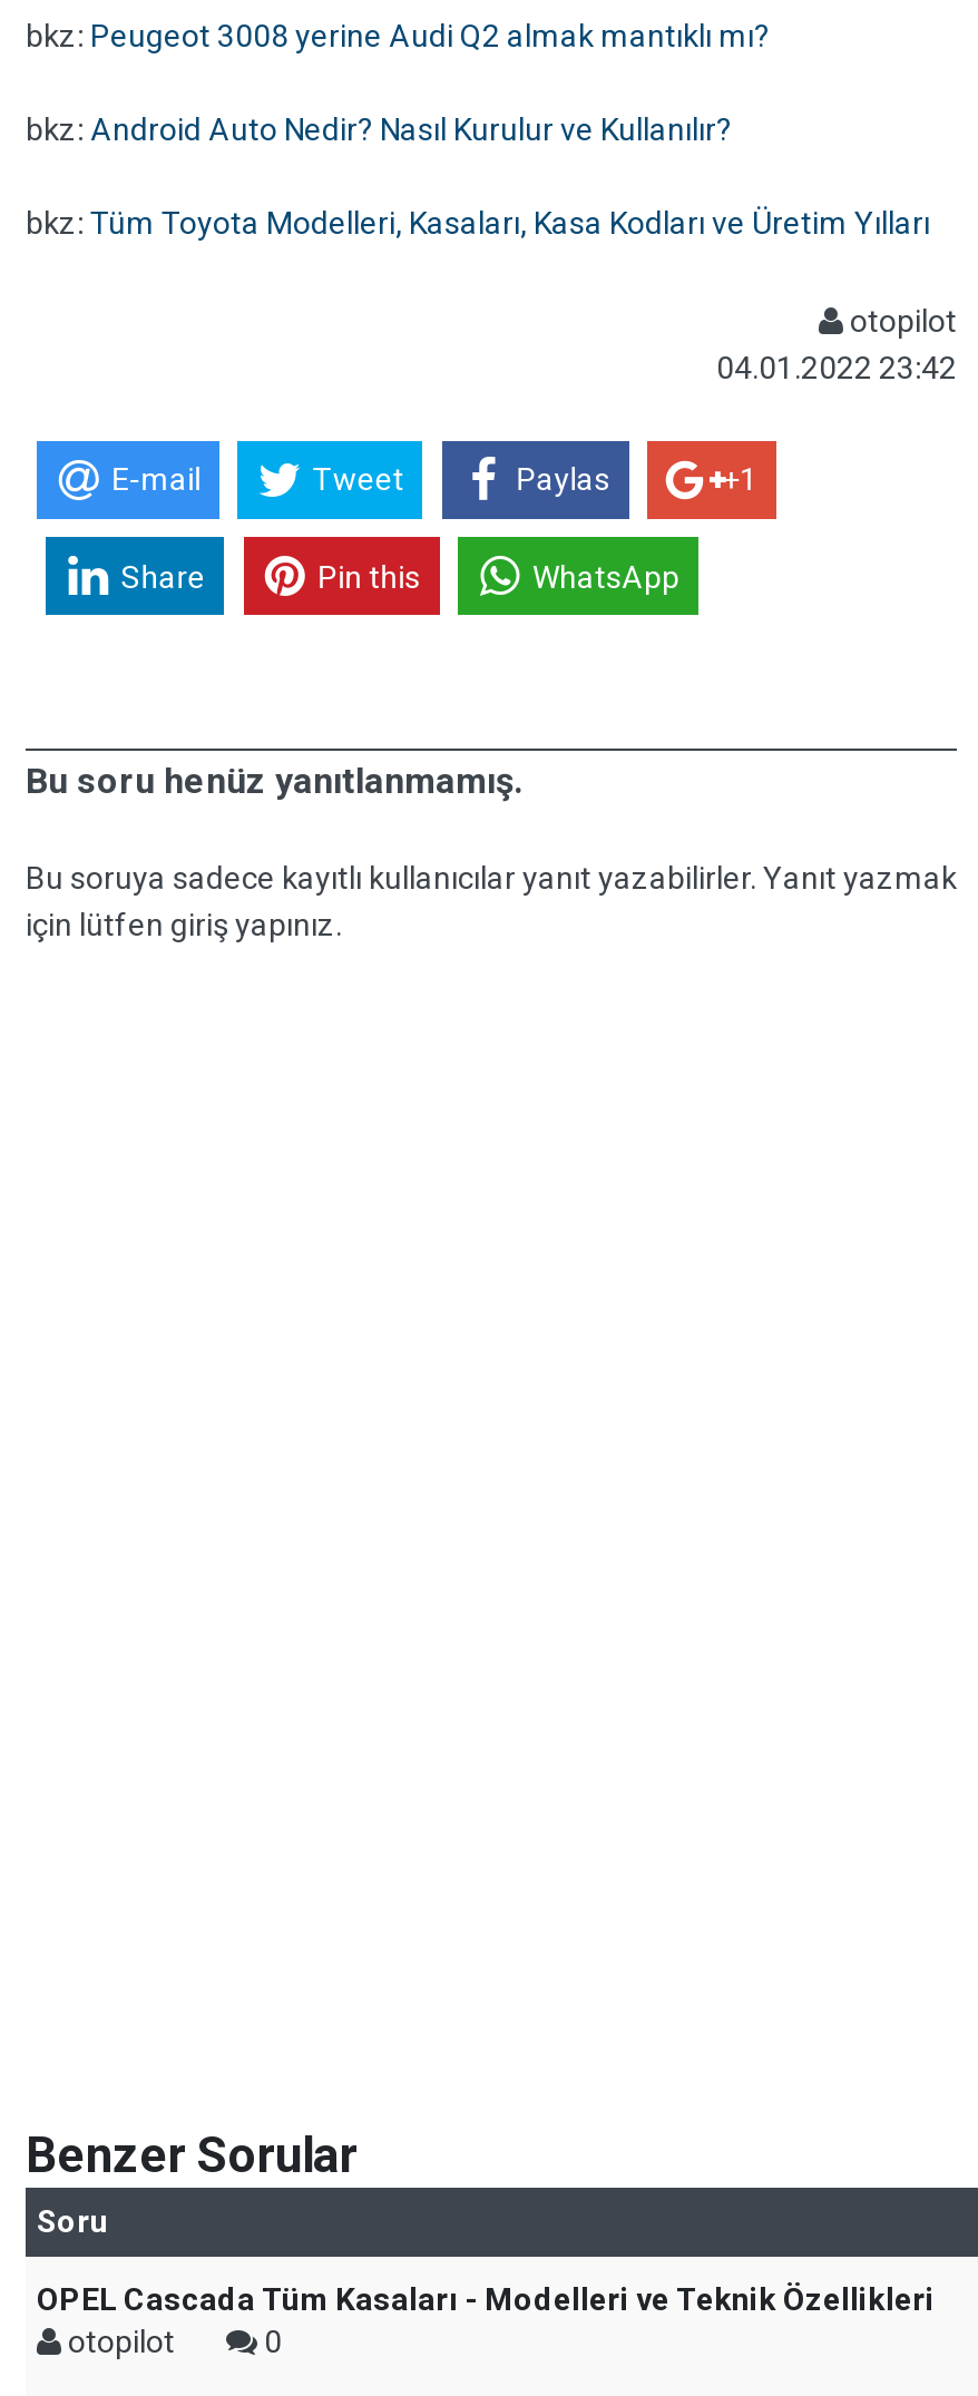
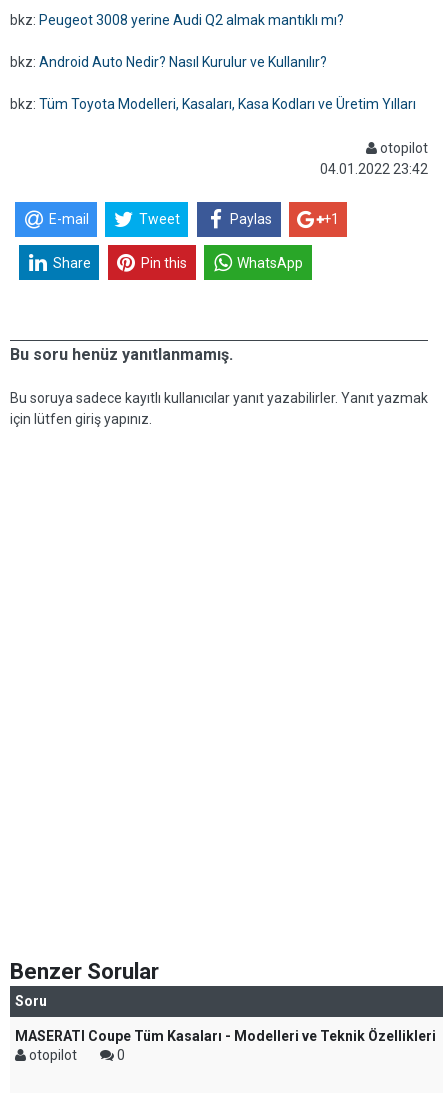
[37,2281,935,2317] OPEL Cascada Tüm Kasaları - Modelleri ve Teknik Özellikleri -> [15,1028,436,1044] MASERATI Coupe Tüm Kasaları - Modelleri ve Teknik Özellikleri

